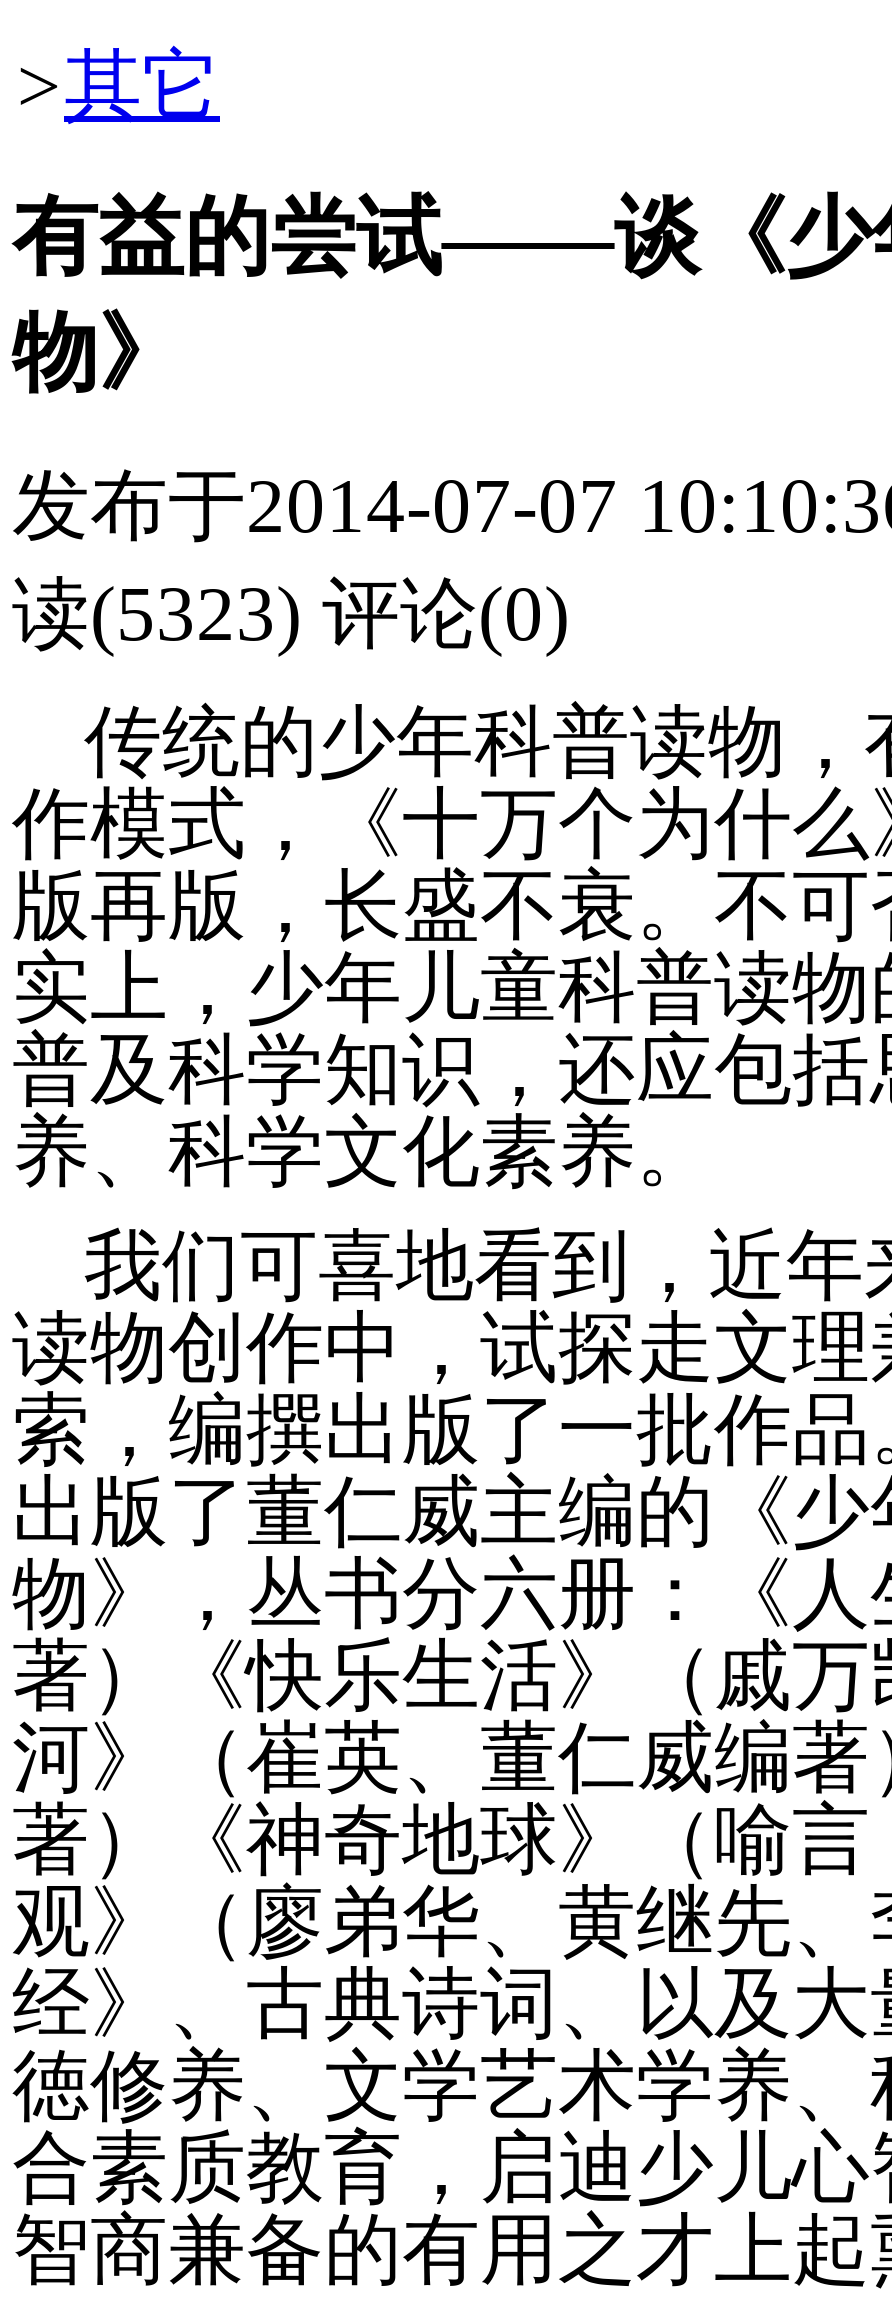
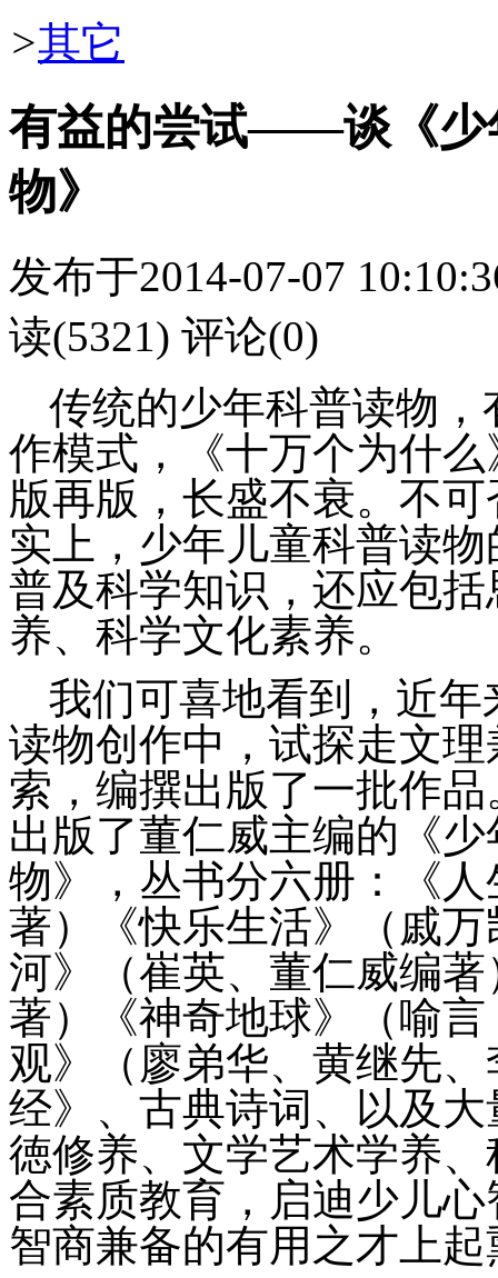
[12,569,570,655] 读(5323) 评论(0) -> [9,312,319,360] 读(5321) 评论(0)

